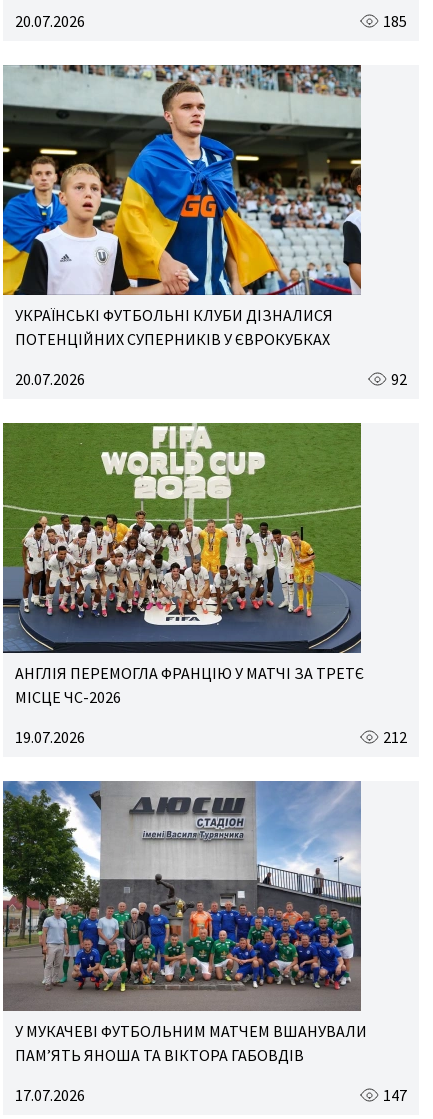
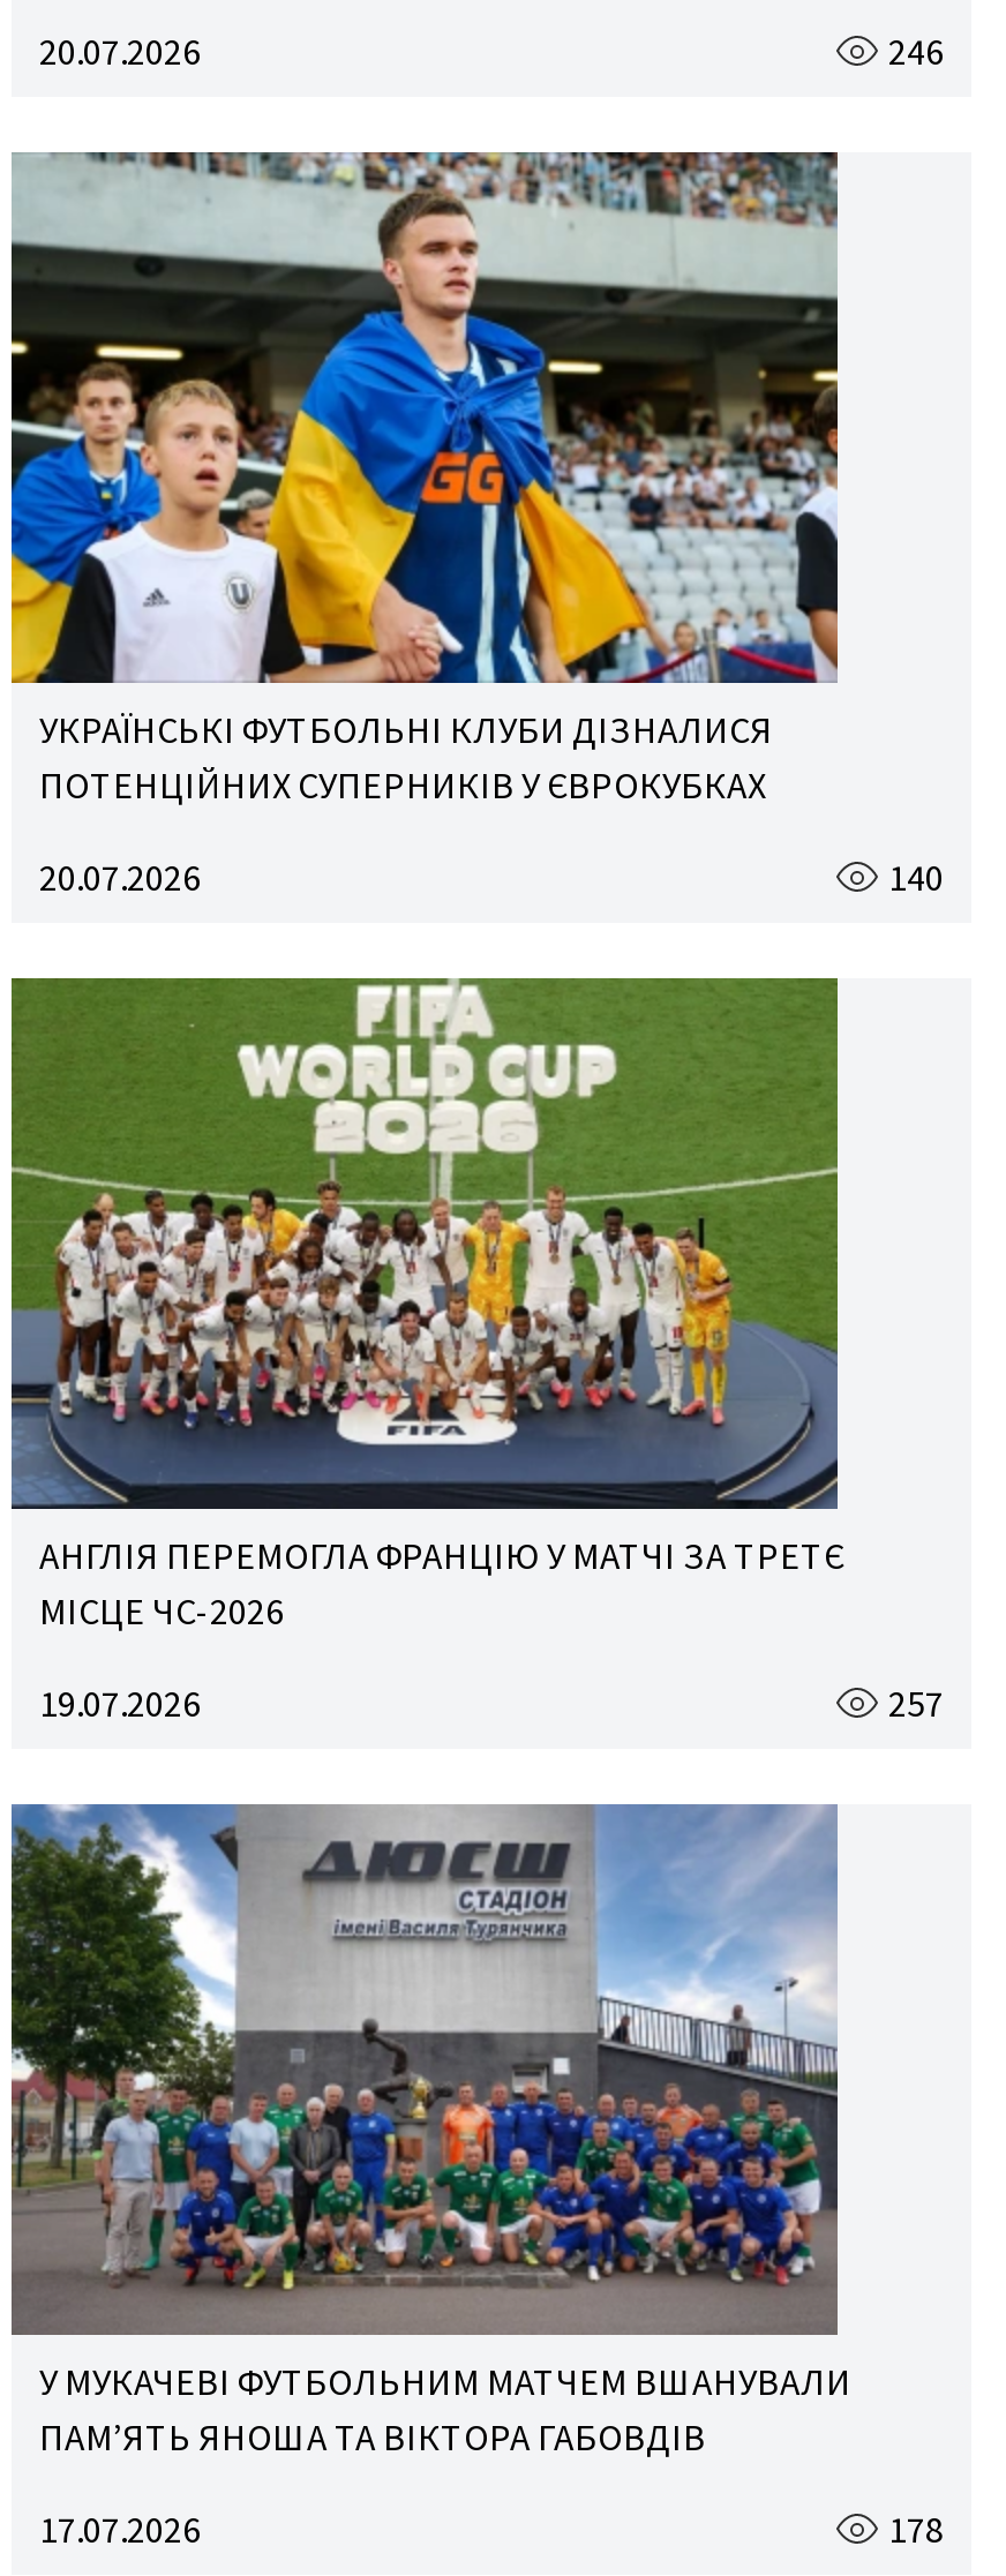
[383,11,407,31] 185 -> [888,27,944,73] 246
[391,369,407,389] 92 -> [888,853,944,899] 140
[383,727,407,747] 212 -> [888,1679,944,1725] 257
[383,1085,407,1105] 147 -> [888,2505,944,2551] 178

